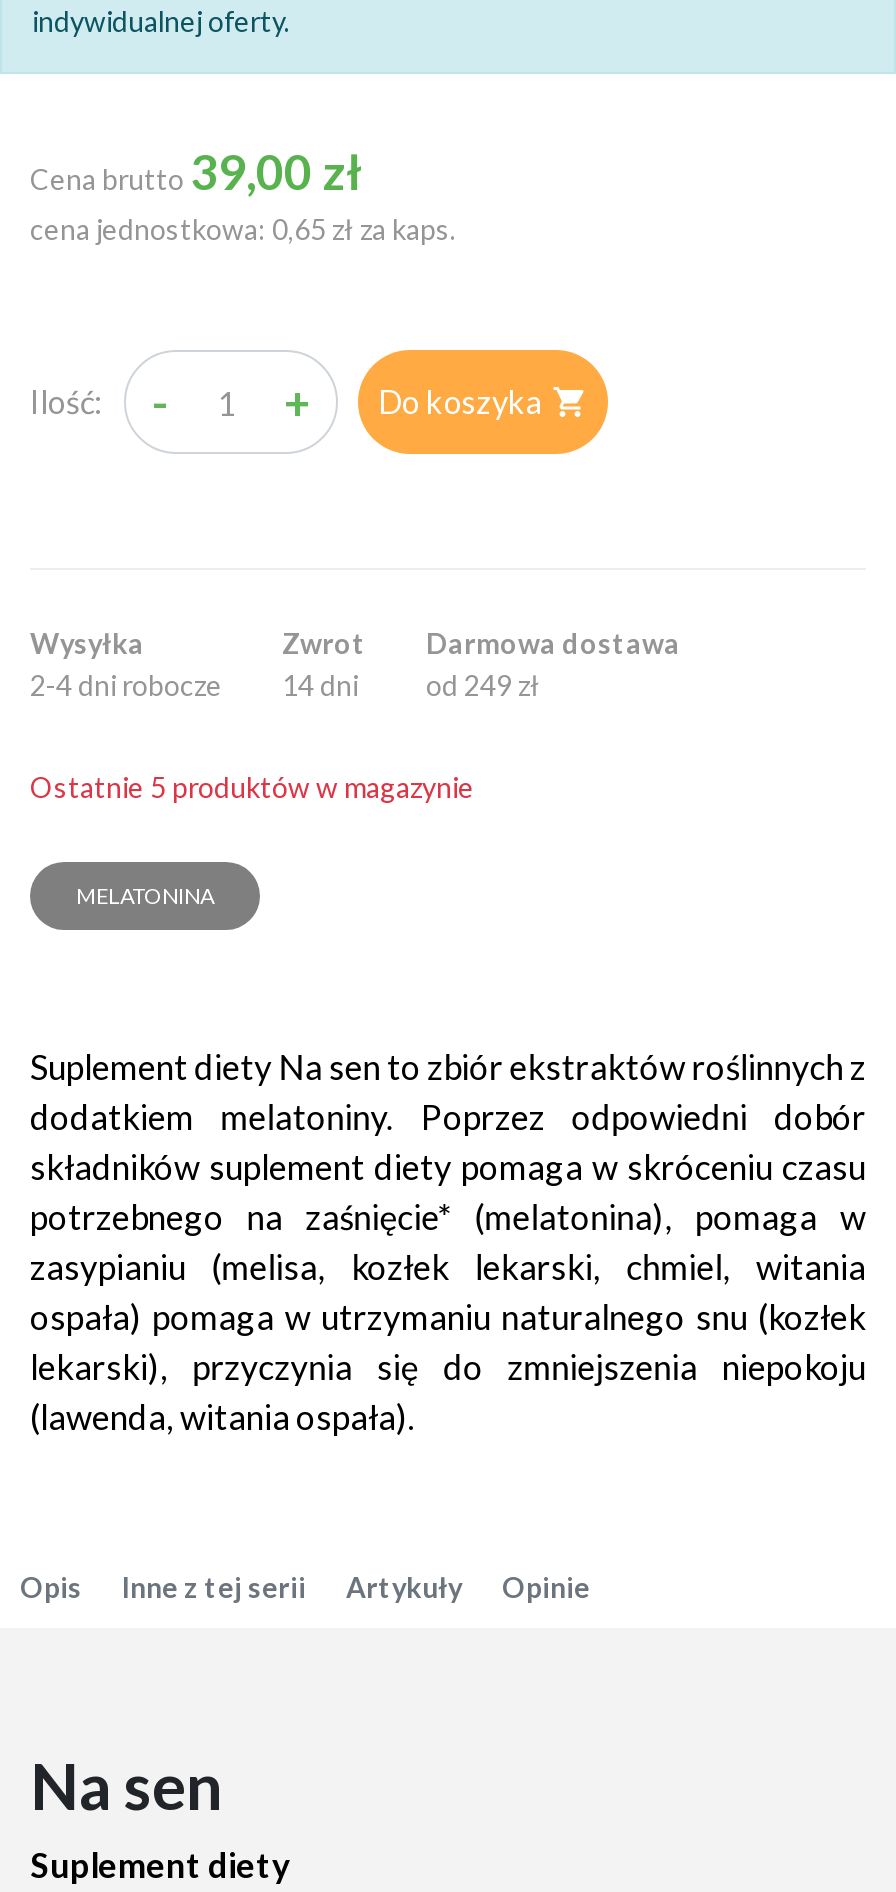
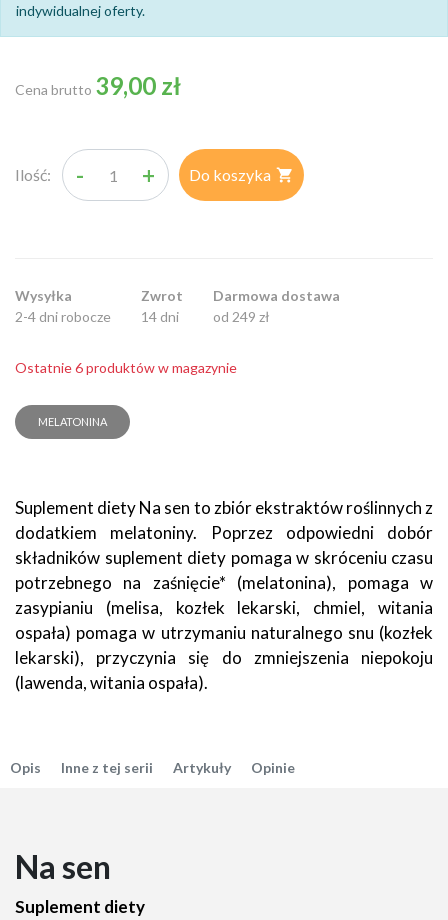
[30,212,456,246] cena jednostkowa: 0,65 zł za kaps. -> none
[30,770,474,804] Ostatnie 5 produktów w magazynie -> [15,359,237,376] Ostatnie 6 produktów w magazynie

